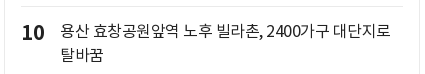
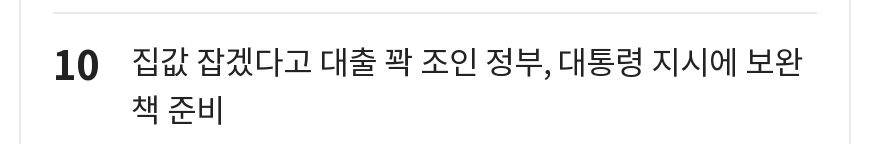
[60,21,390,65] 용산 효창공원앞역 노후 빌라촌, 2400가구 대단지로 | 탈바꿈 -> [131,43,803,131] 집값 잡겠다고 대출 꽉 조인 정부, 대통령 지시에 보완 | 책 준비

